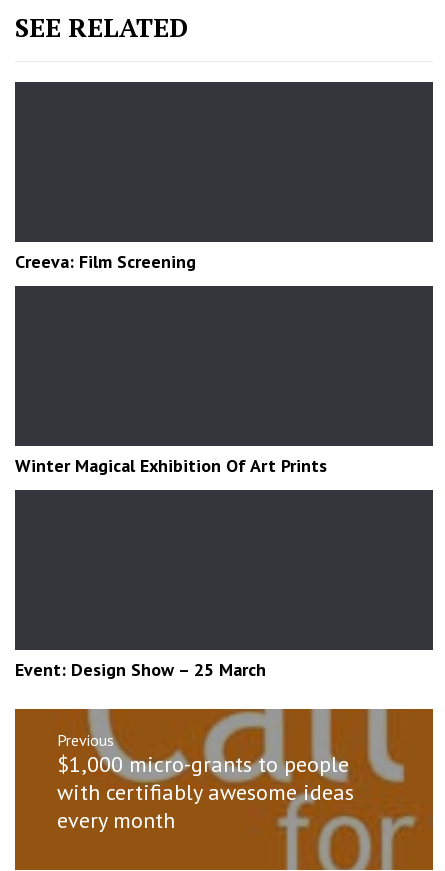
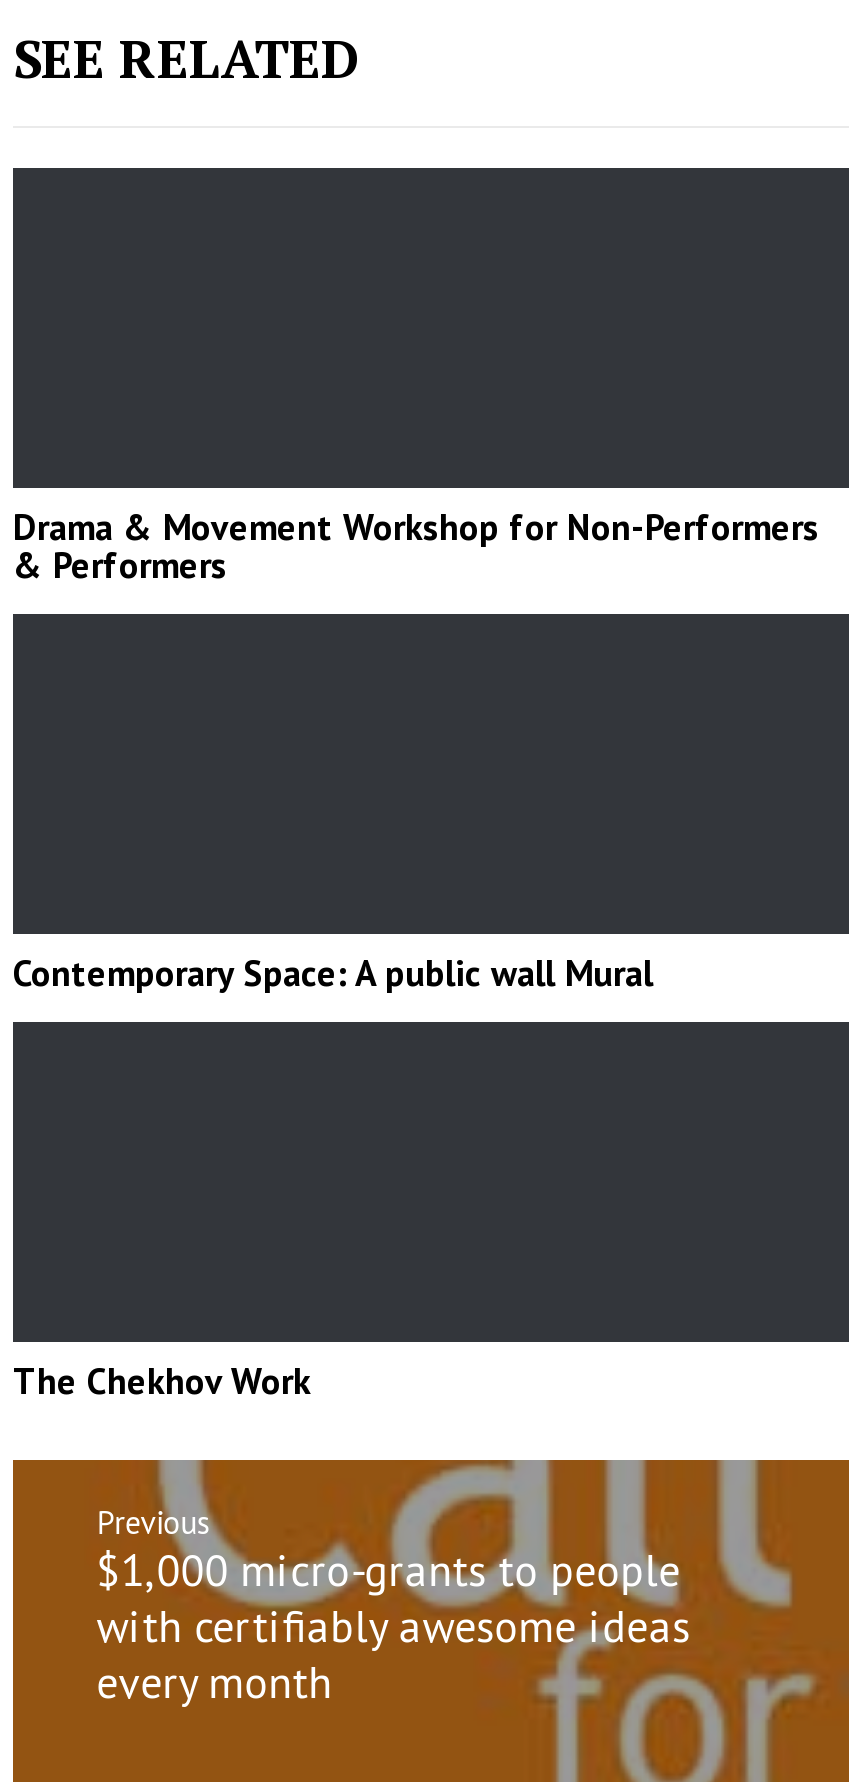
[15,250,196,273] Creeva: Film Screening -> [13,504,819,588] Drama & Movement Workshop for Non-Performers | & Performers
[15,454,327,477] Winter Magical Exhibition Of Art Prints -> [13,950,653,996] Contemporary Space: A public wall Mural
[15,658,266,681] Event: Design Show – 25 March -> [13,1358,311,1404] The Chekhov Work

